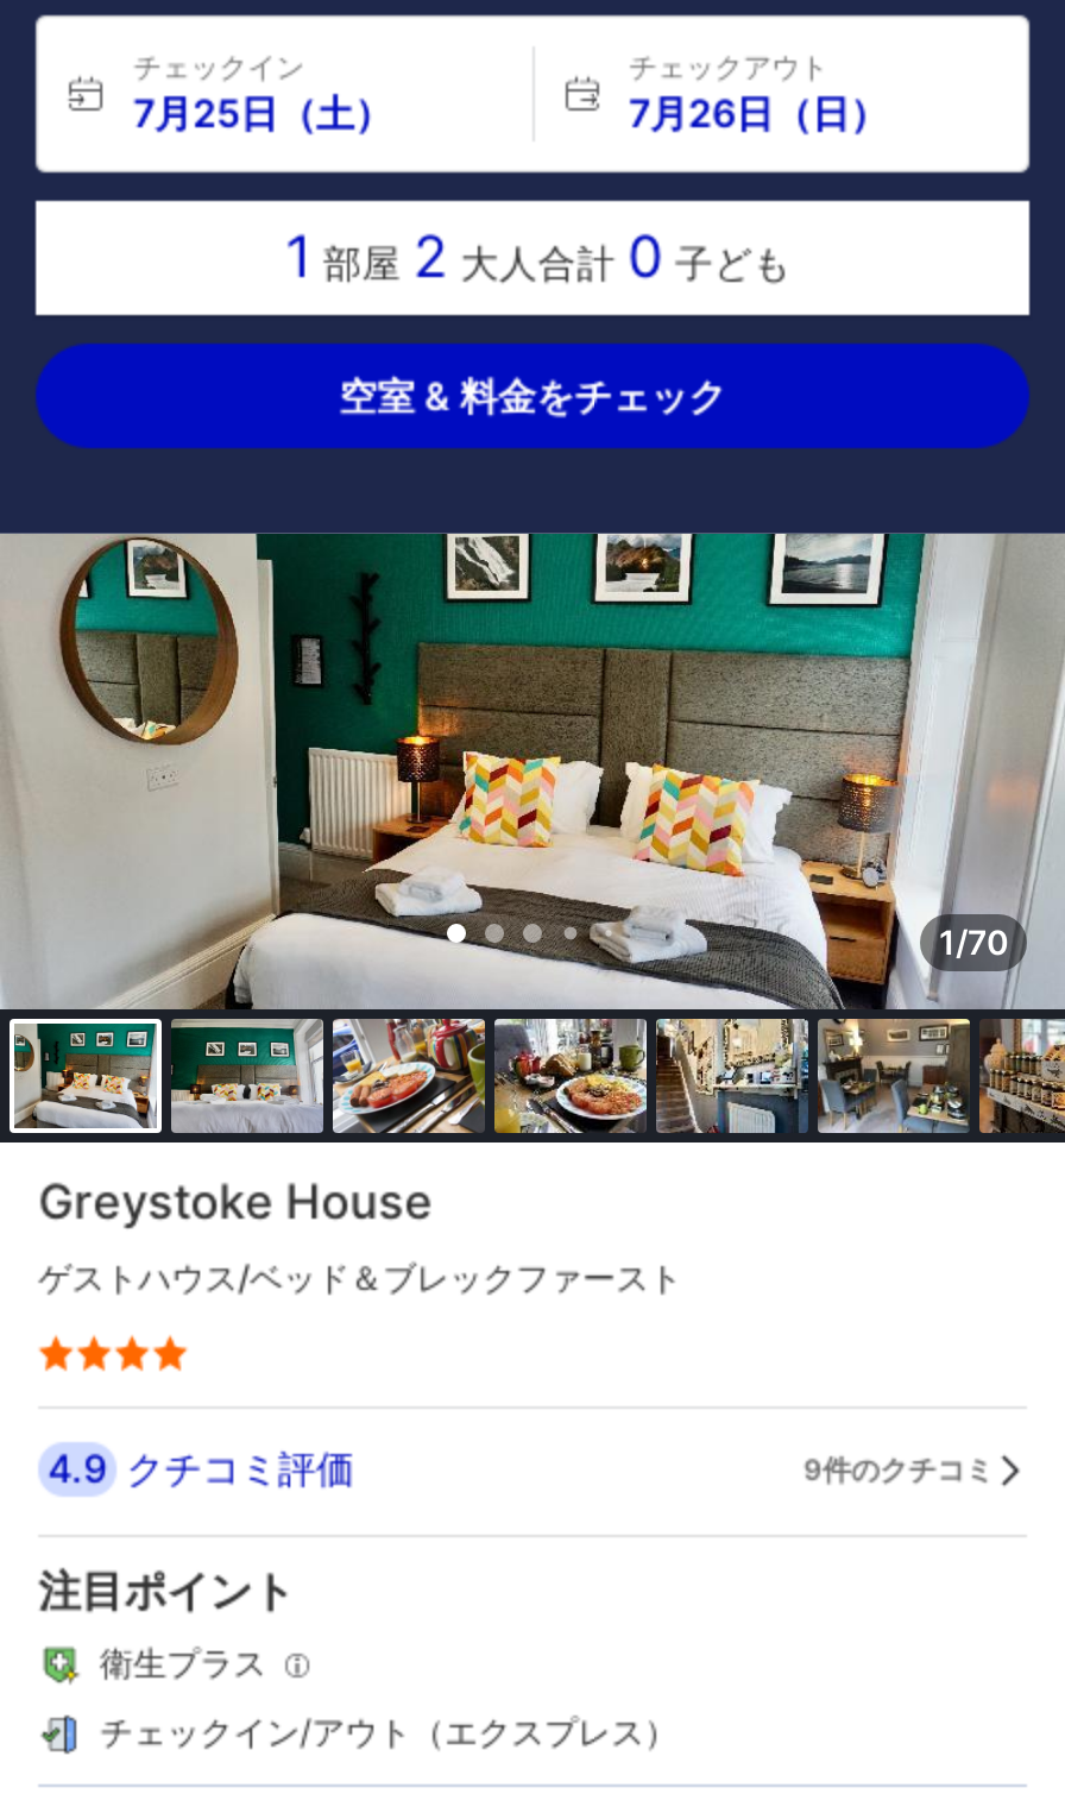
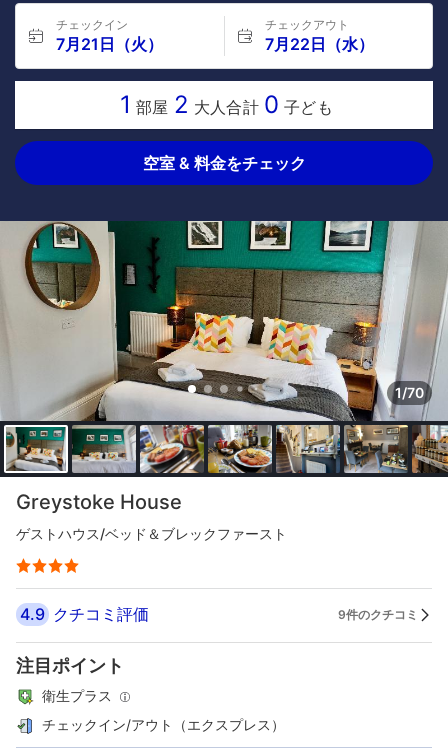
[133,89,392,137] 7月25日（土） -> [56,34,163,54] 7月21日（火）
[629,89,888,137] 7月26日（日） -> [264,34,373,54] 7月22日（水）

